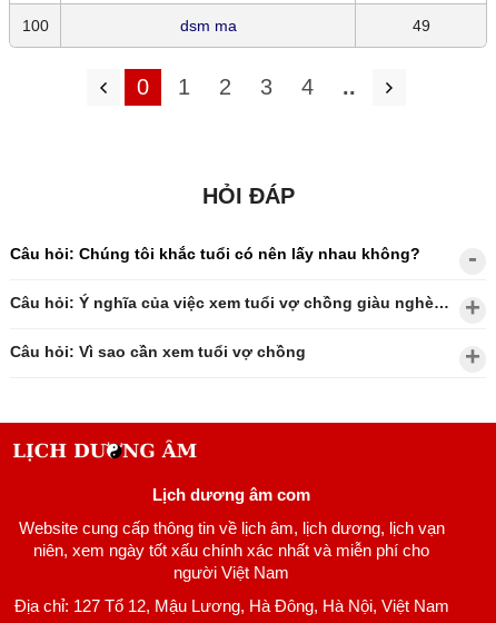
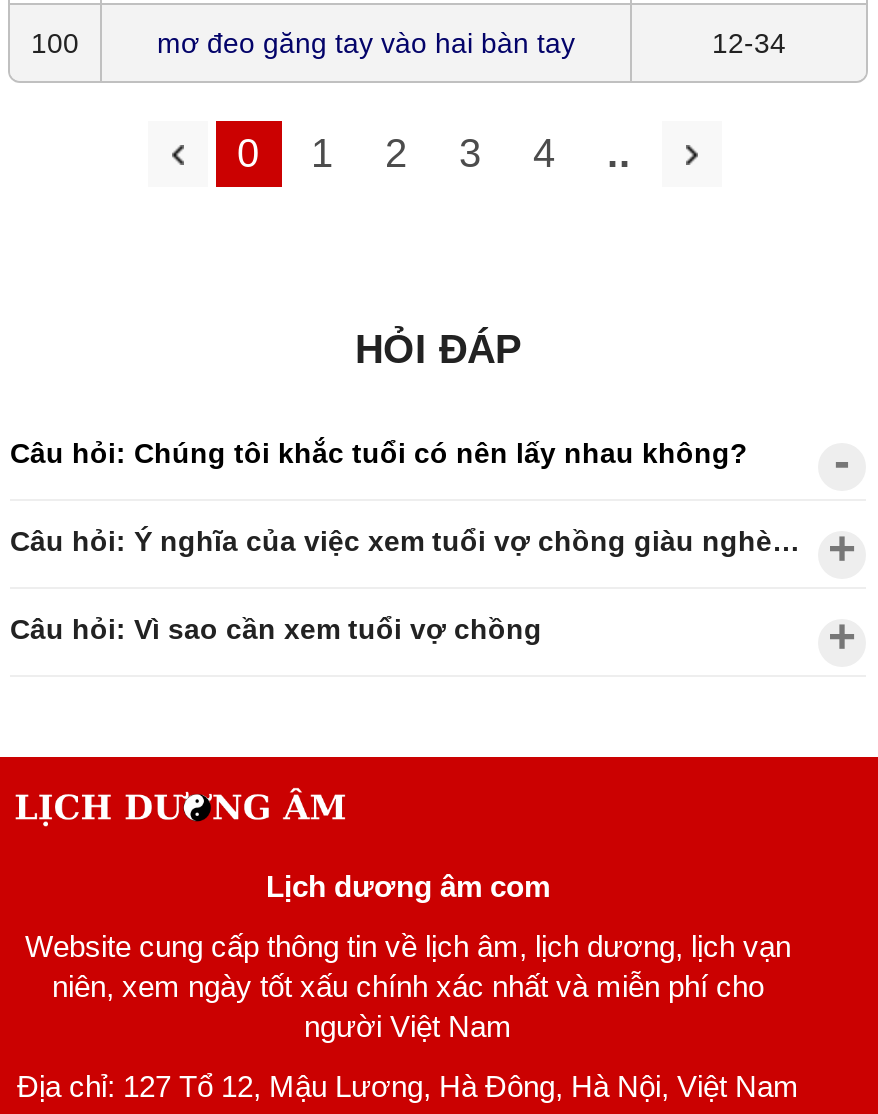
[180,17,430,35] dsm ma | 49 -> [157,28,786,60] mơ đeo găng tay vào hai bàn tay | 12-34

